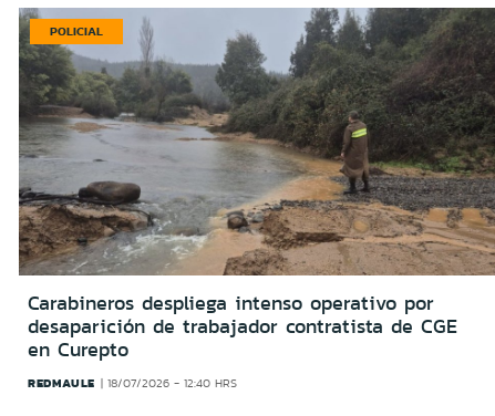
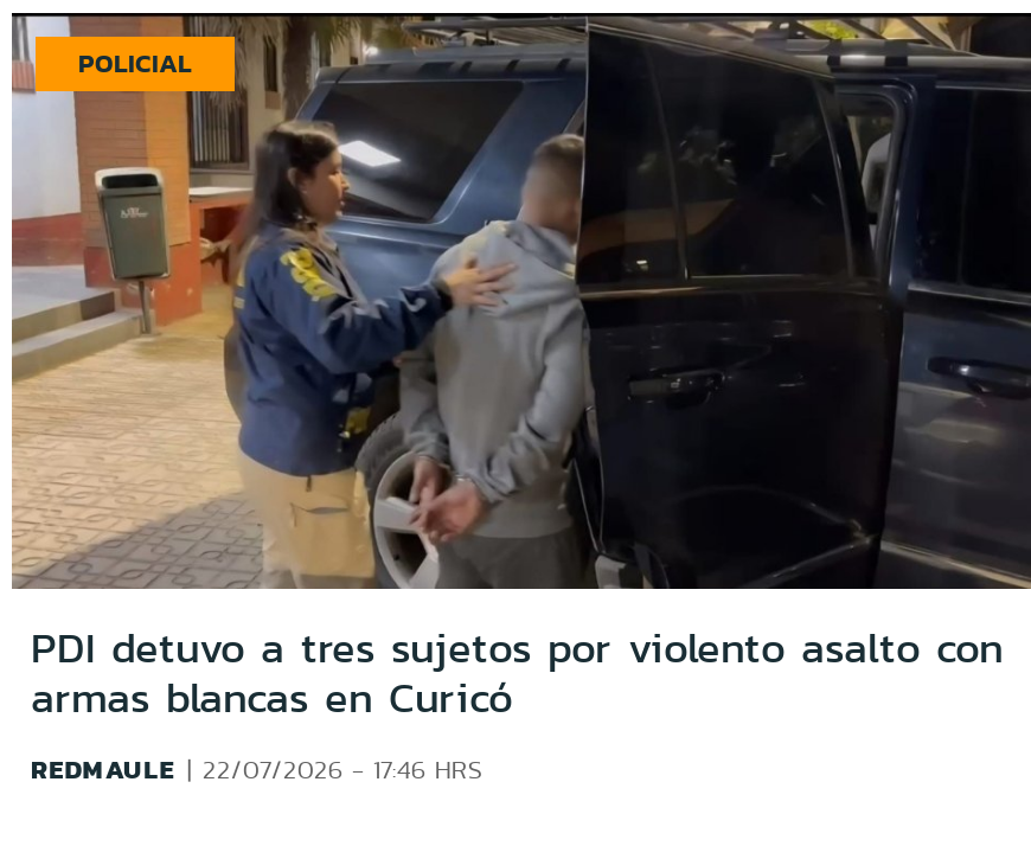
[18,7,492,364] [image] | Carabineros despliega intenso operativo por | desaparición de trabajador contratista de CGE | en Curepto -> [12,11,1024,729] [image] | PDI detuvo a tres sujetos por violento asalto con | armas blancas en Curicó
[28,374,237,392] REDMAULE 18/07/2026 - 12:40 HRS -> [31,750,482,788] REDMAULE 22/07/2026 - 17:46 HRS

